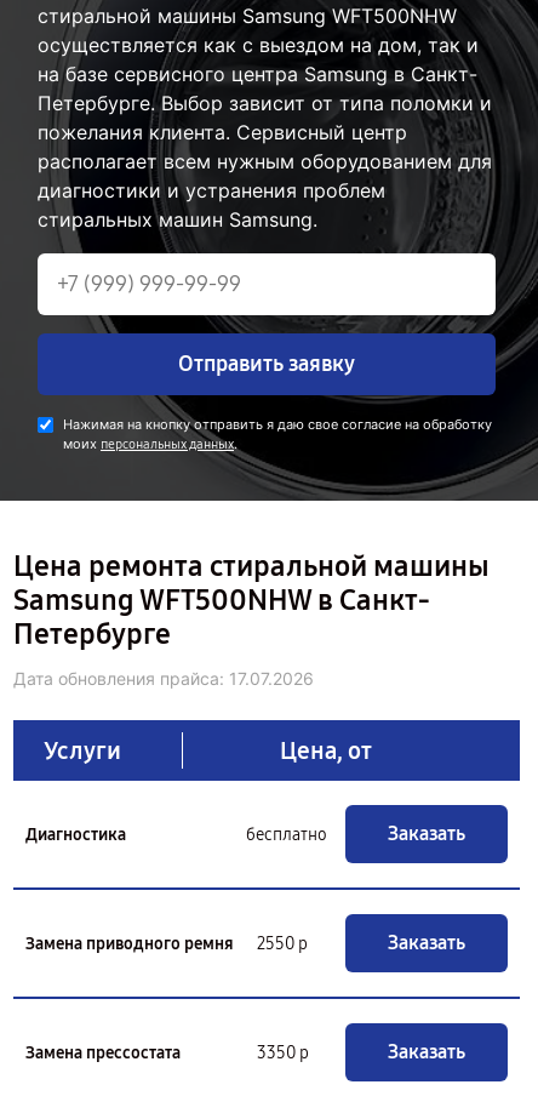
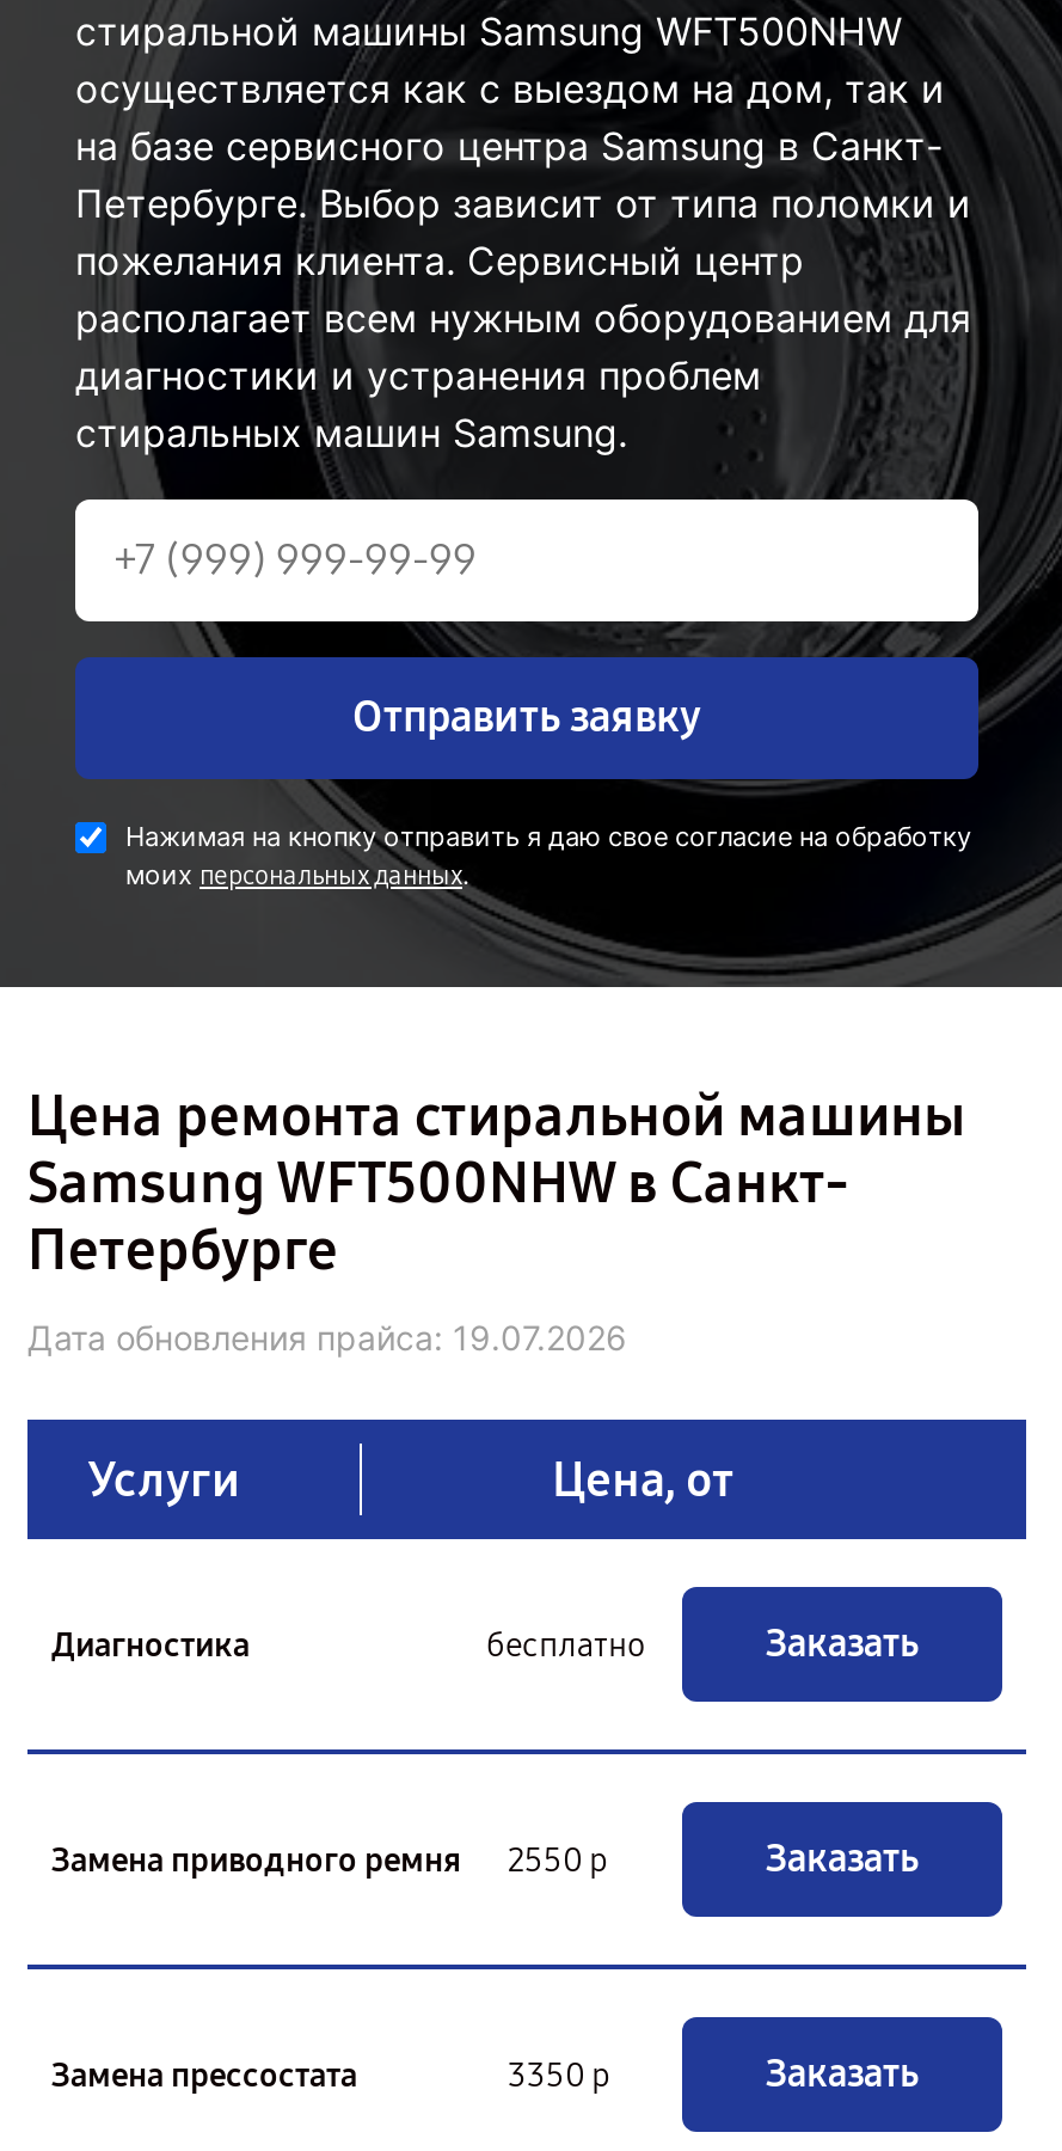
[13,668,314,689] Дата обновления прайса: 17.07.2026 -> [27,1317,627,1358] Дата обновления прайса: 19.07.2026

